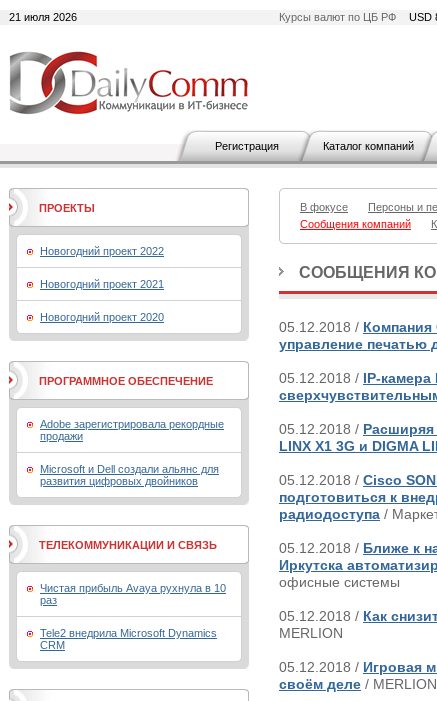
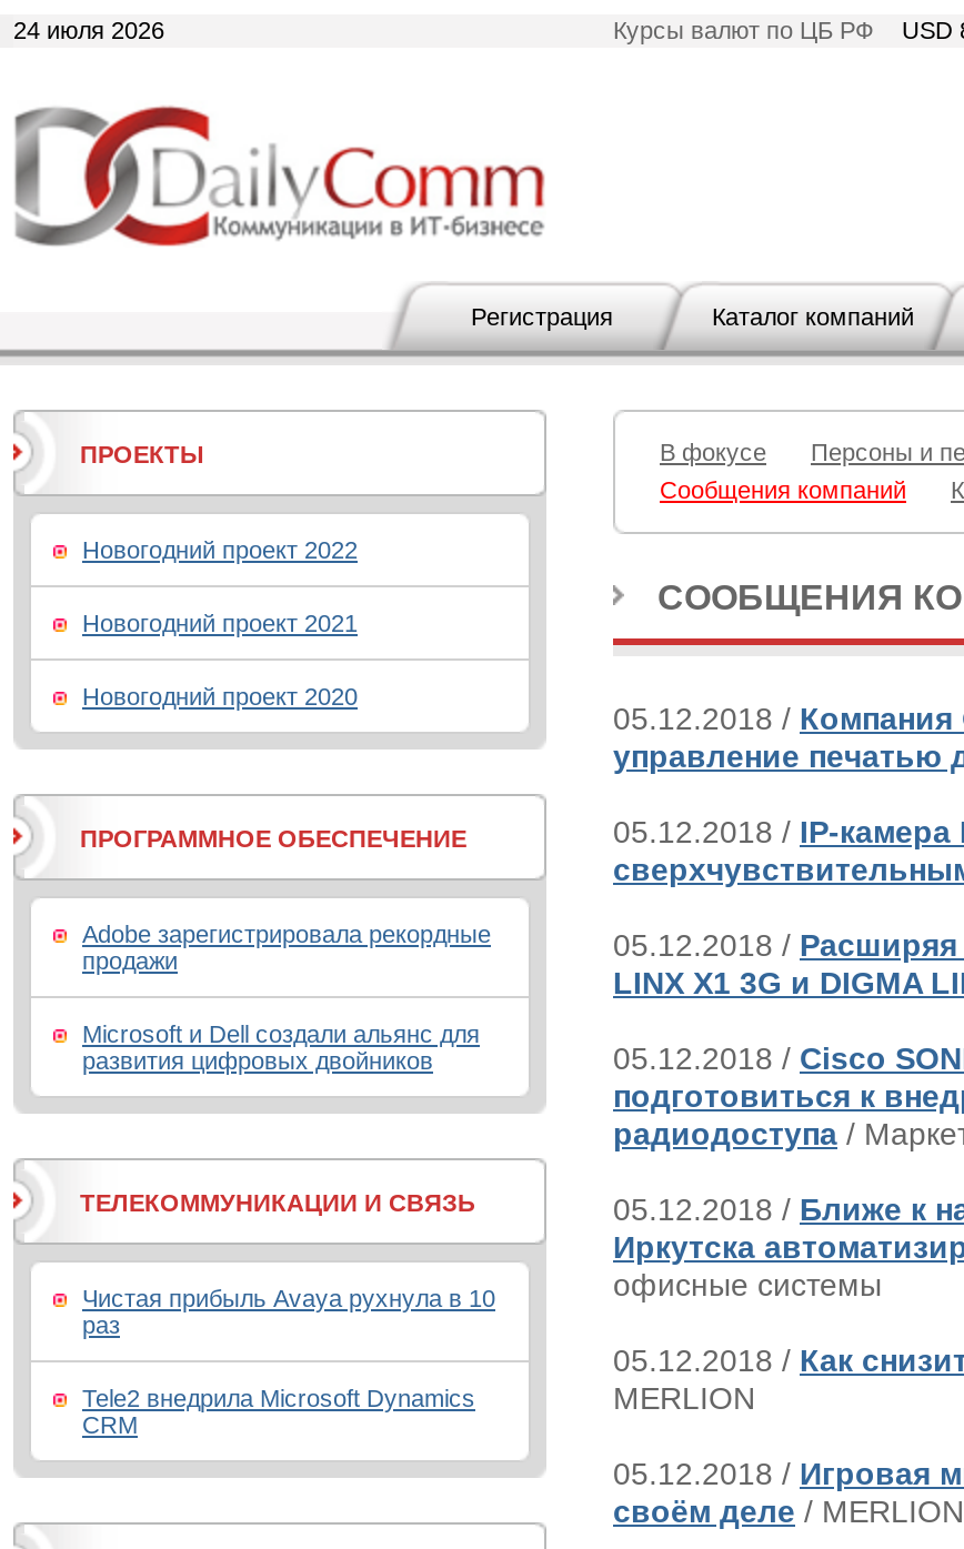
[9,11,77,23] 21 июля 2026 -> [13,17,164,43] 24 июля 2026

